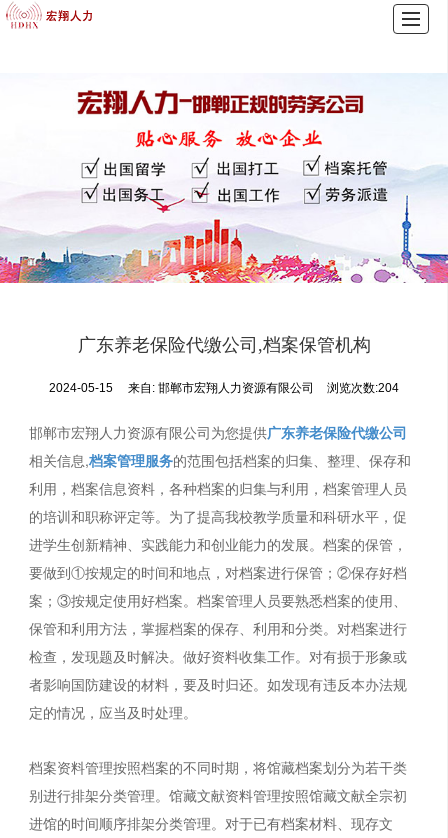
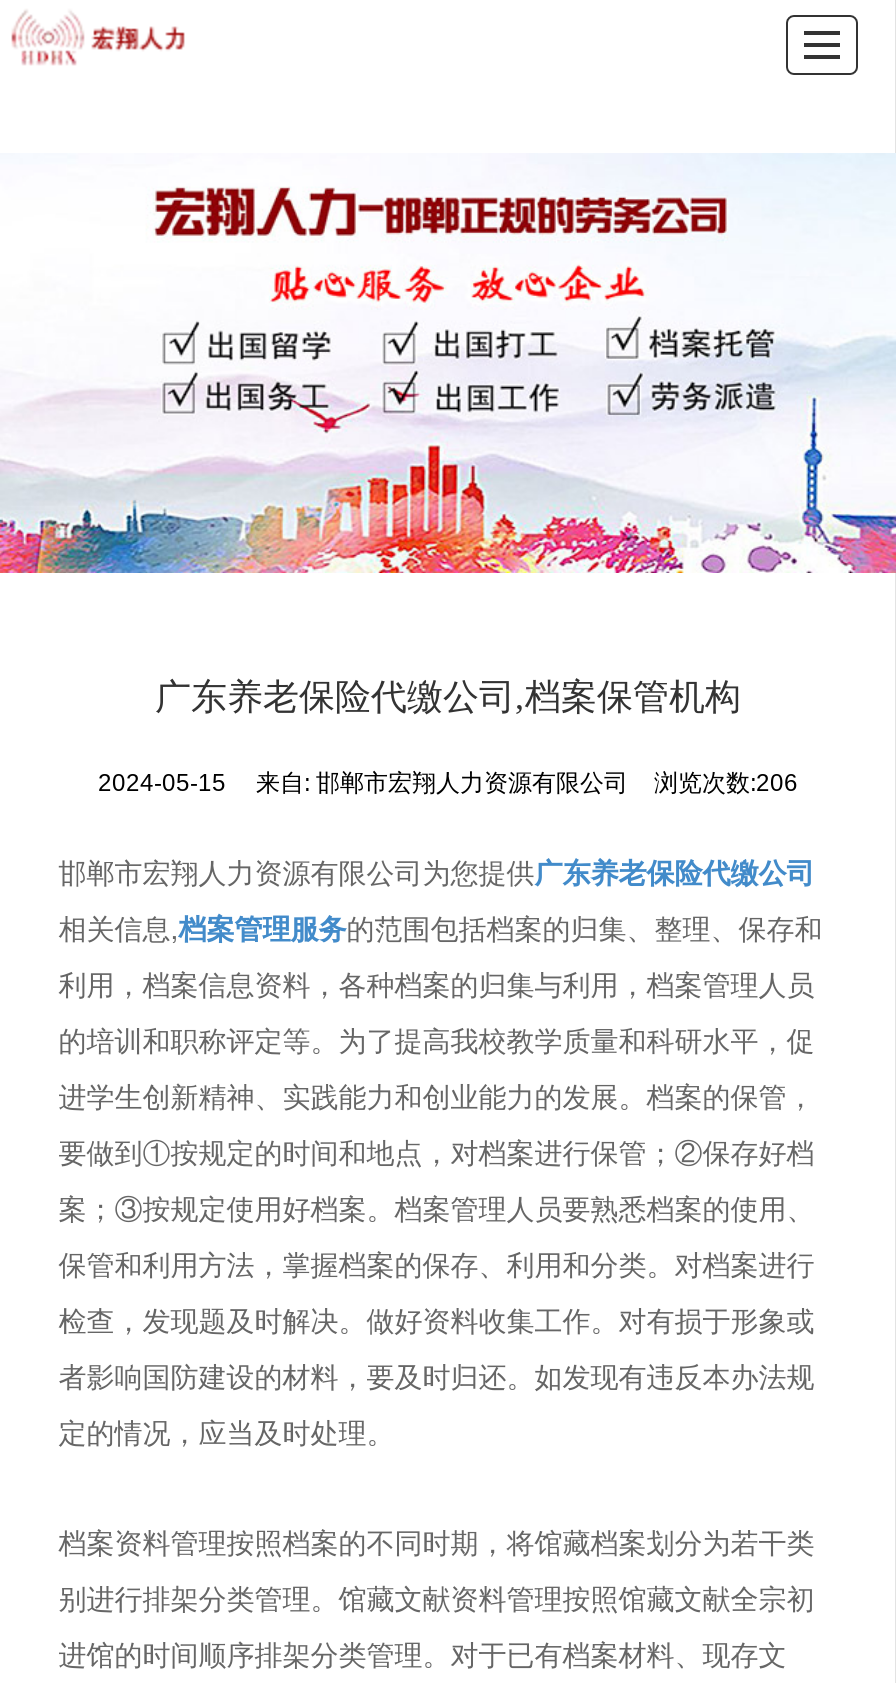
[49,381,399,395] 2024-05-15 来自:邯郸市宏翔人力资源有限公司 浏览次数:204 -> [98,769,798,797] 2024-05-15 来自:邯郸市宏翔人力资源有限公司 浏览次数:206

